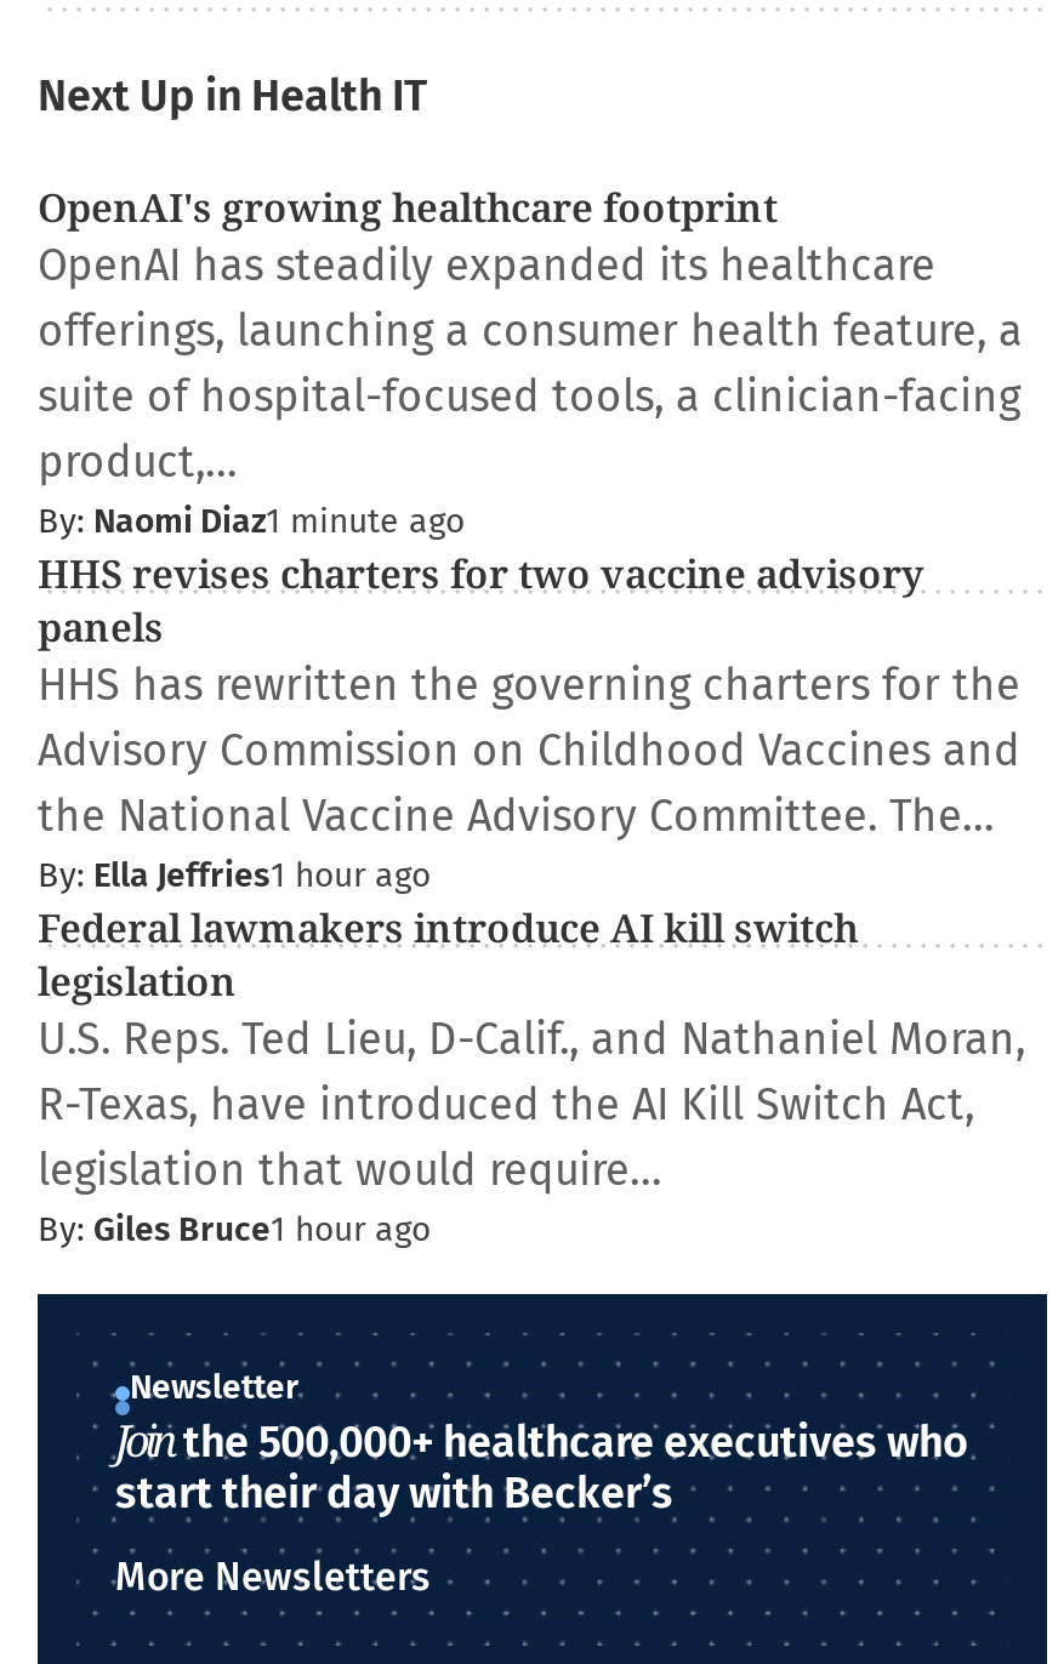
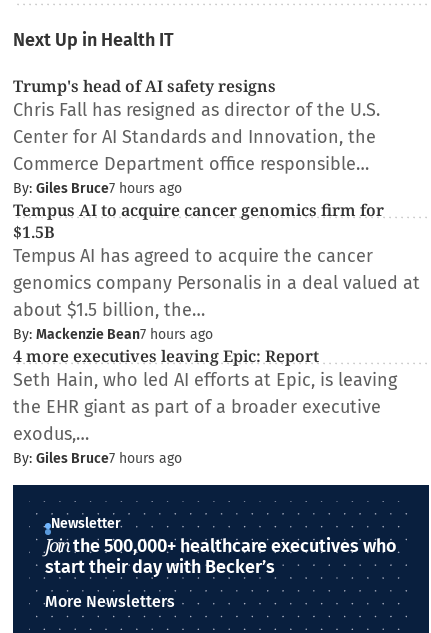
[38,181,1025,1250] OpenAI's growing healthcare footprint | OpenAI has steadily expanded its healthcare | offerings, launching a consumer health feature, a | suite of hospital-focused tools, a clinician-facing | product,… | By: Naomi Diaz | HHS revises charters for two vaccine advisory | panels | HHS has rewritten the governing charters for the | Advisory Commission on Childhood Vaccines and | the National Vaccine Advisory Committee. The… | By: Ella Jeffries | Federal lawmakers introduce AI kill switch | legislation | U.S. Reps. Ted Lieu, D-Calif., and Nathaniel Moran, | R-Texas, have introduced the AI Kill Switch Act, | legislation that would require… | By: Giles Bruce -> [13,75,420,467] Trump's head of AI safety resigns | Chris Fall has resigned as director of the U.S. | Center for AI Standards and Innovation, the | Commerce Department office responsible… | By: Giles Bruce7 hours ago | Tempus AI to acquire cancer genomics firm for | $1.5B | Tempus AI has agreed to acquire the cancer | genomics company Personalis in a deal valued at | about $1.5 billion, the… | By: Mackenzie Bean7 hours ago | 4 more executives leaving Epic: Report | Seth Hain, who led AI efforts at Epic, is leaving | the EHR giant as part of a broader executive | exodus,… | By: Giles Bruce7 hours ago

